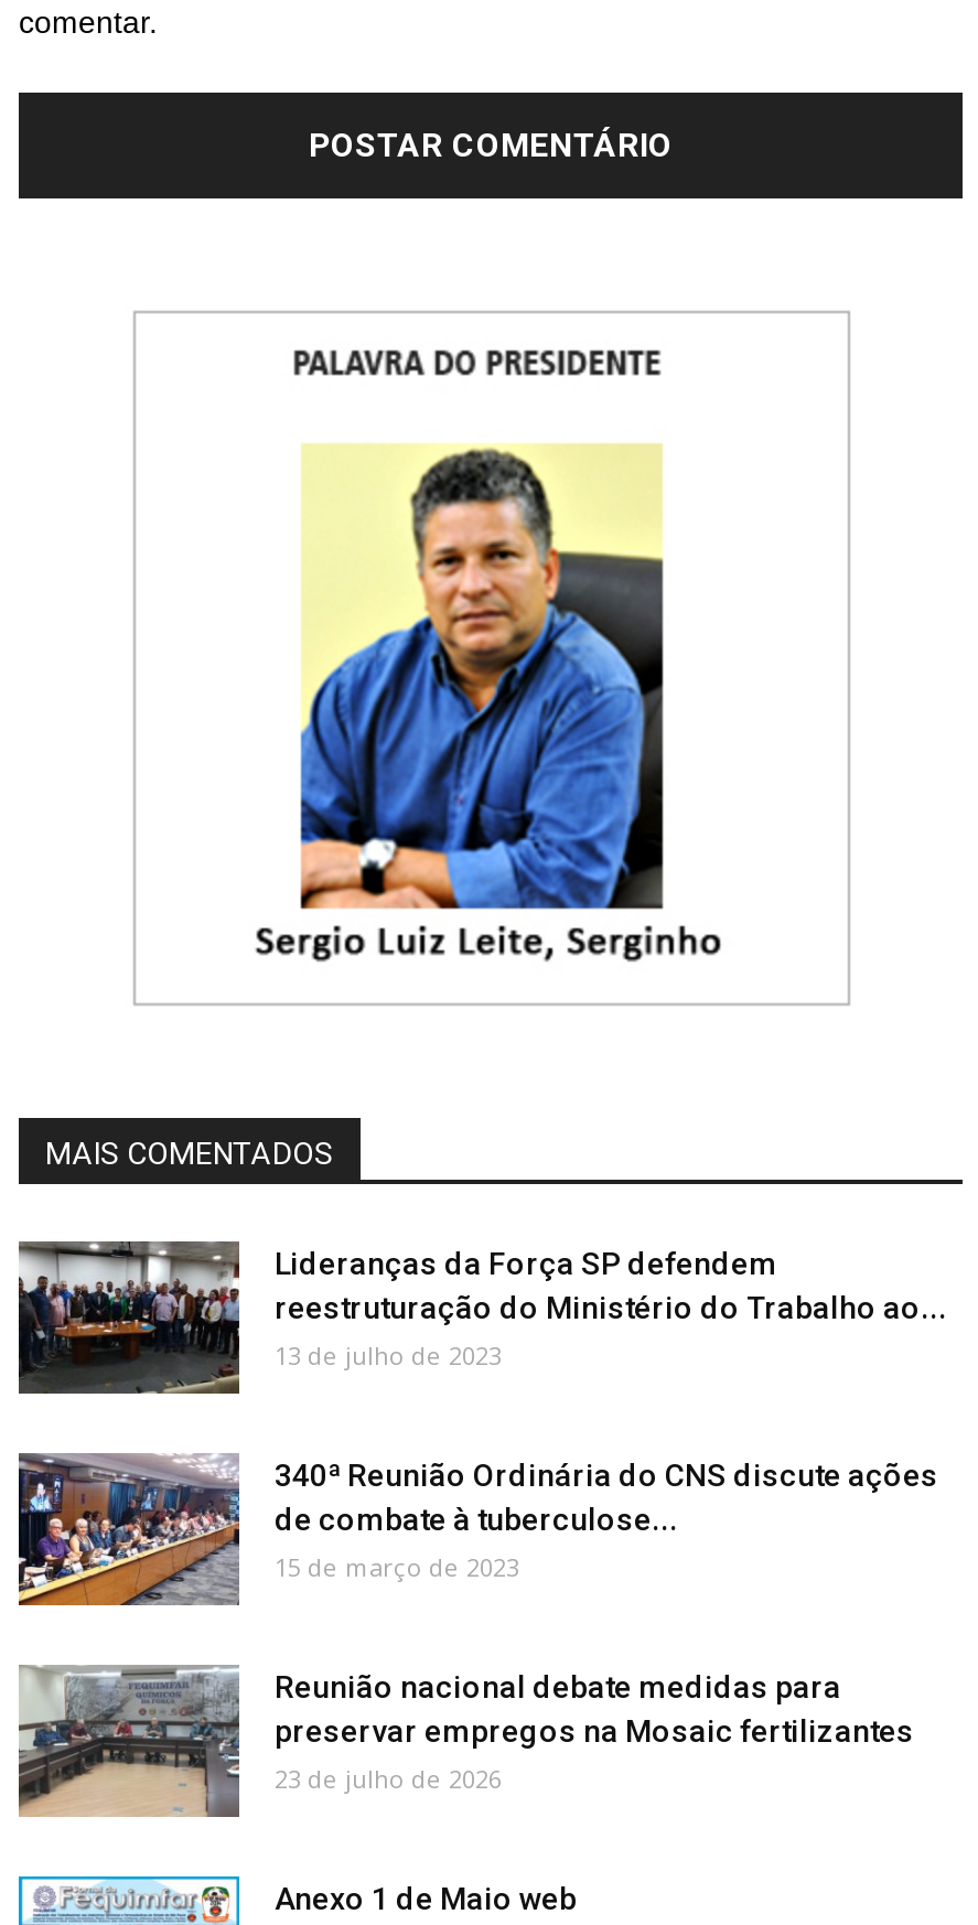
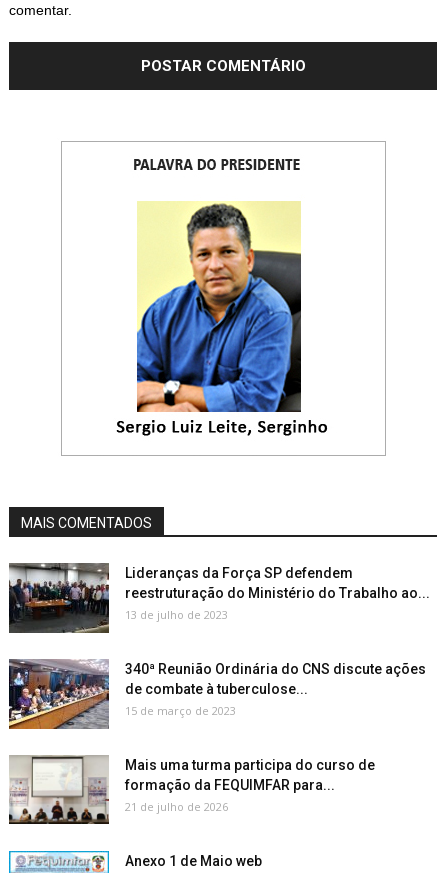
[19,1667,914,1819] [image] | Reunião nacional debate medidas para | preservar empregos na Mosaic fertilizantes | 23 de julho de 2026 -> [9,756,375,825] [image] | Mais uma turma participa do curso de | formação da FEQUIMFAR para... | 21 de julho de 2026

